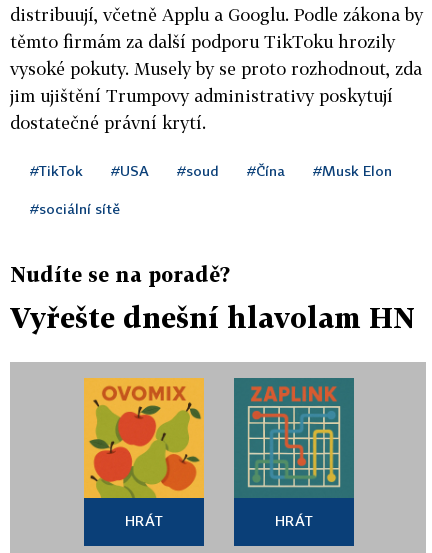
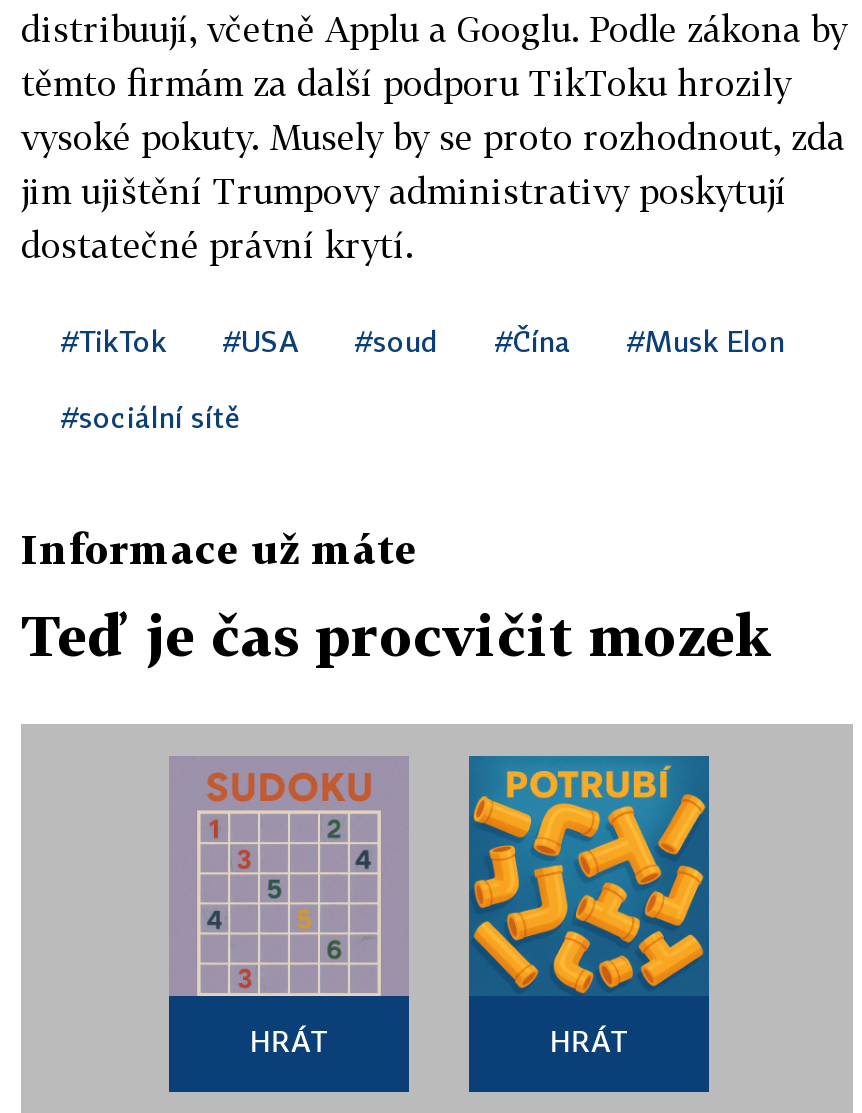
[10,262,230,286] Nudíte se na poradě? -> [21,523,417,571] Informace už máte
[10,301,415,334] Vyřešte dnešní hlavolam HN -> [21,601,773,667] Teď je čas procvičit mozek
[83,377,205,499] [image] -> [169,756,409,998] [image]
[236,378,352,496] [image] -> [471,756,705,994] [image]

